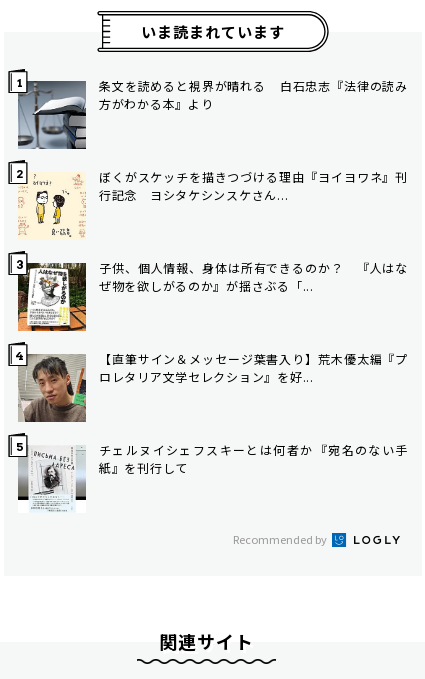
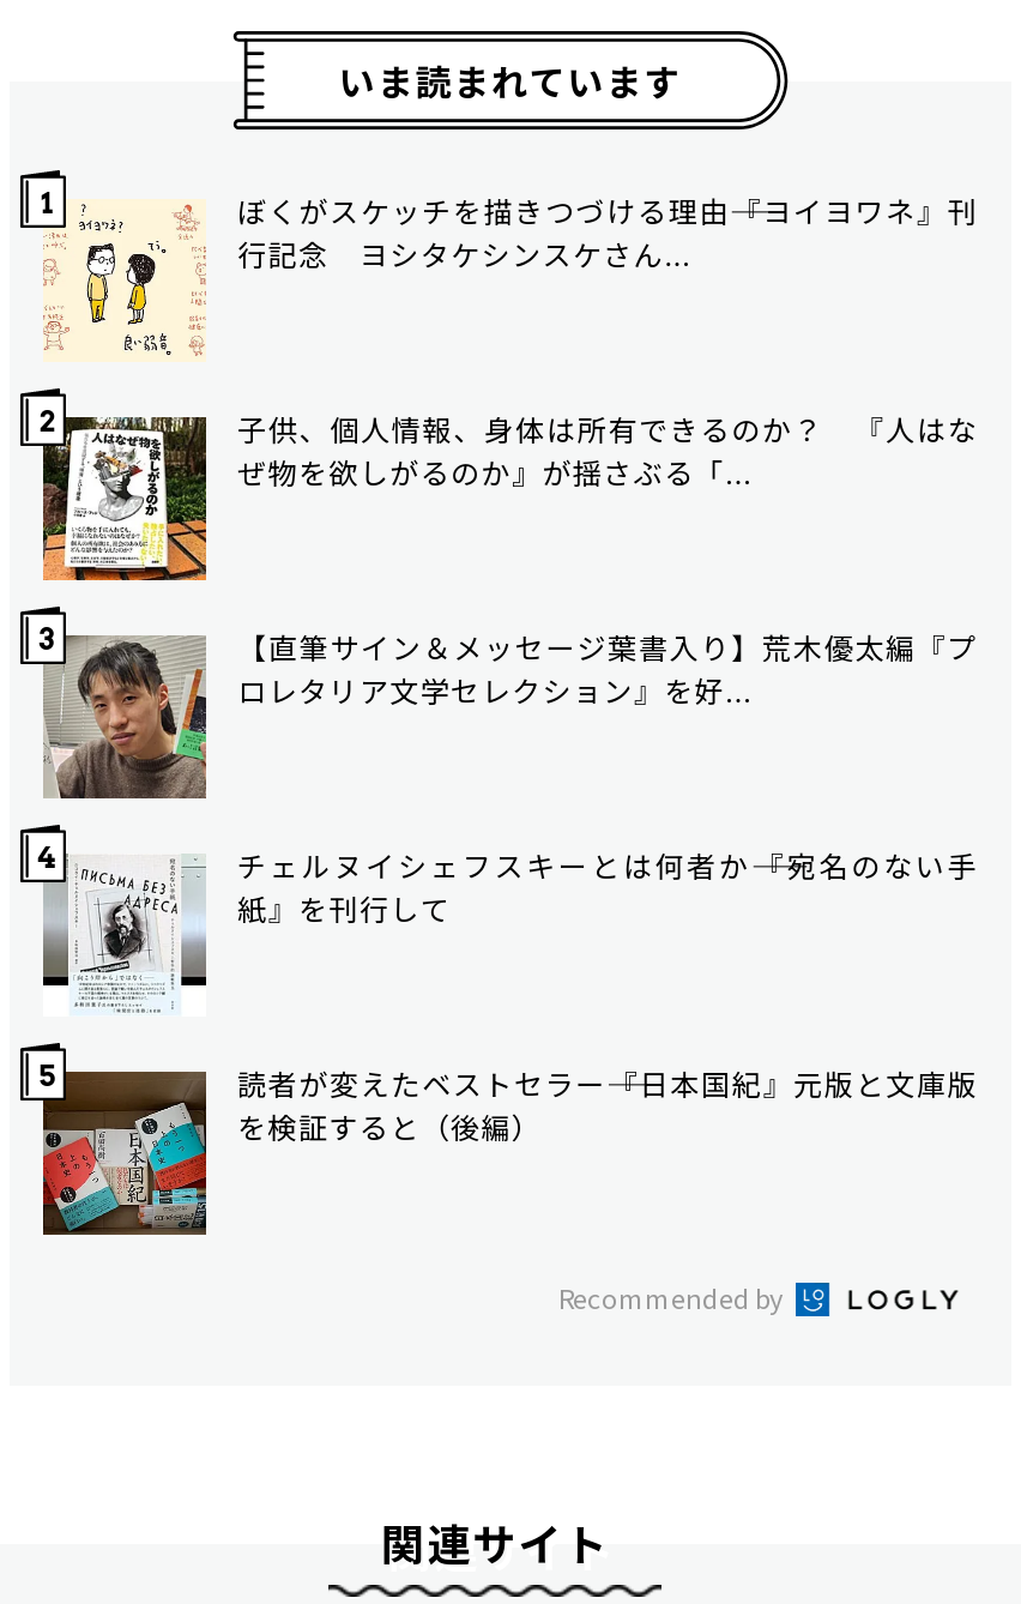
[17,77,408,150] [image] | 条文を読めると視界が晴れる ――白石忠志『法律の読み | 方がわかる本』より -> none
moved [14,166,408,476] -> [34,185,978,928]: [image] | ぼくがスケッチを描きつづける理由――『ヨイヨワネ』刊 | 行記念 ヨシタケシンスケさん... | ... | チェルヌイシェフスキーとは何者か――『宛名のない手 | 紙』を刊行して
none -> [41,1062,978,1237] [image] | 読者が変えたベストセラー――『日本国紀』元版と文庫版 | を検証すると（後編）

